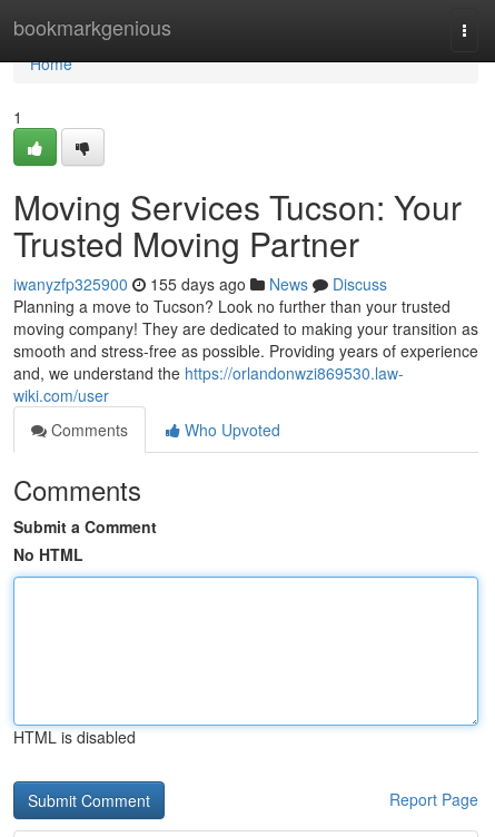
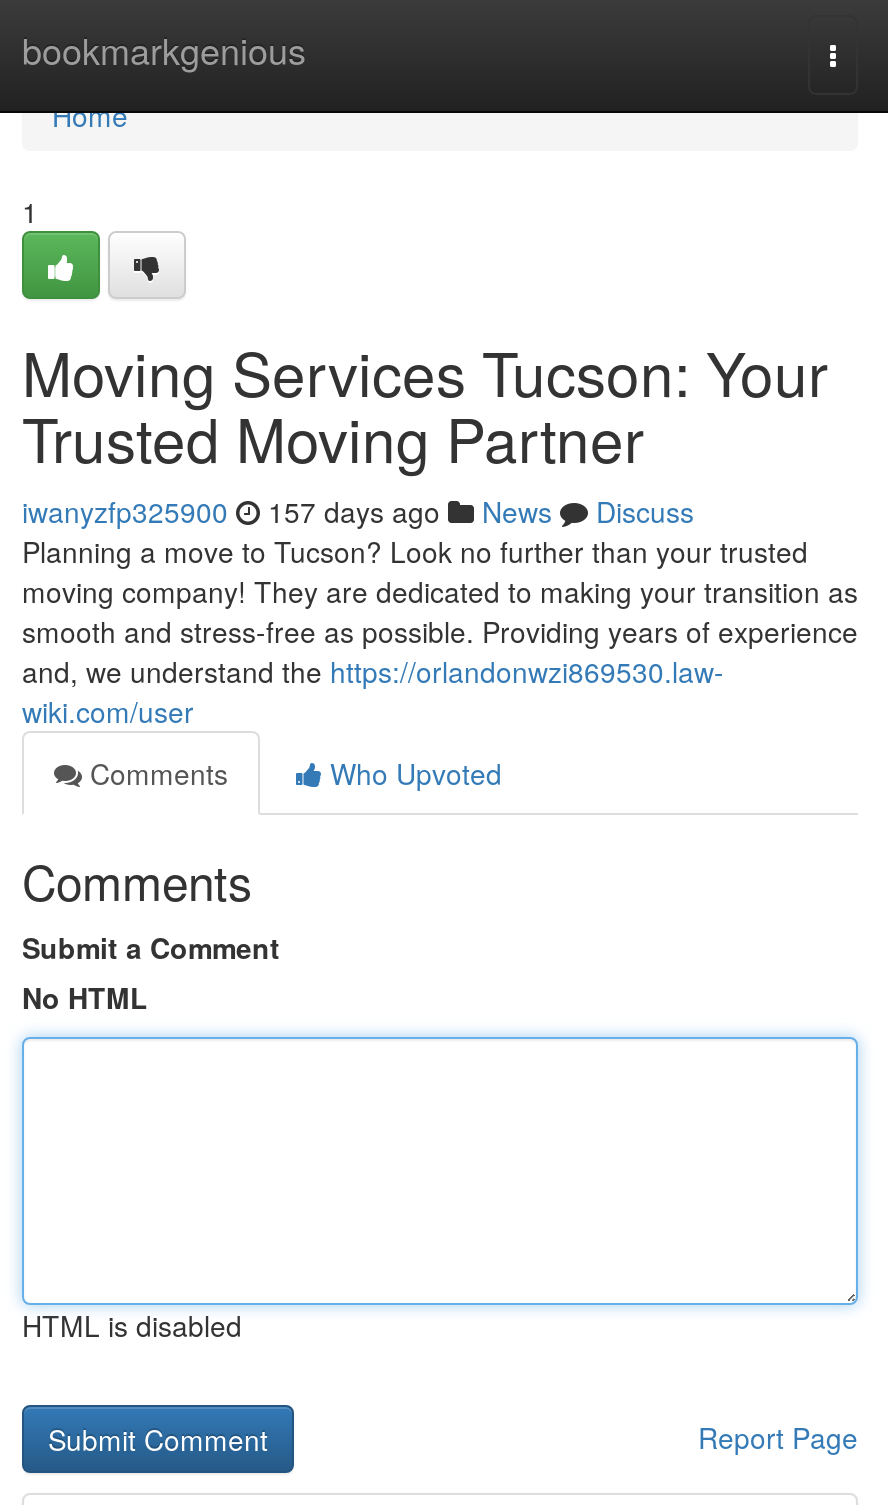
[13,273,387,295] iwanyzfp325900 155 days ago News Discuss -> [22,491,694,531] iwanyzfp325900 157 days ago News Discuss

